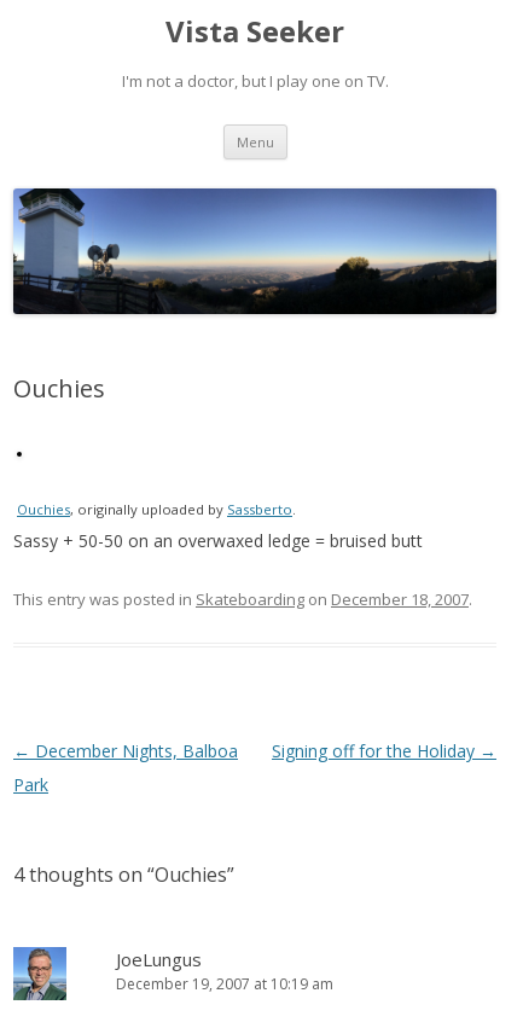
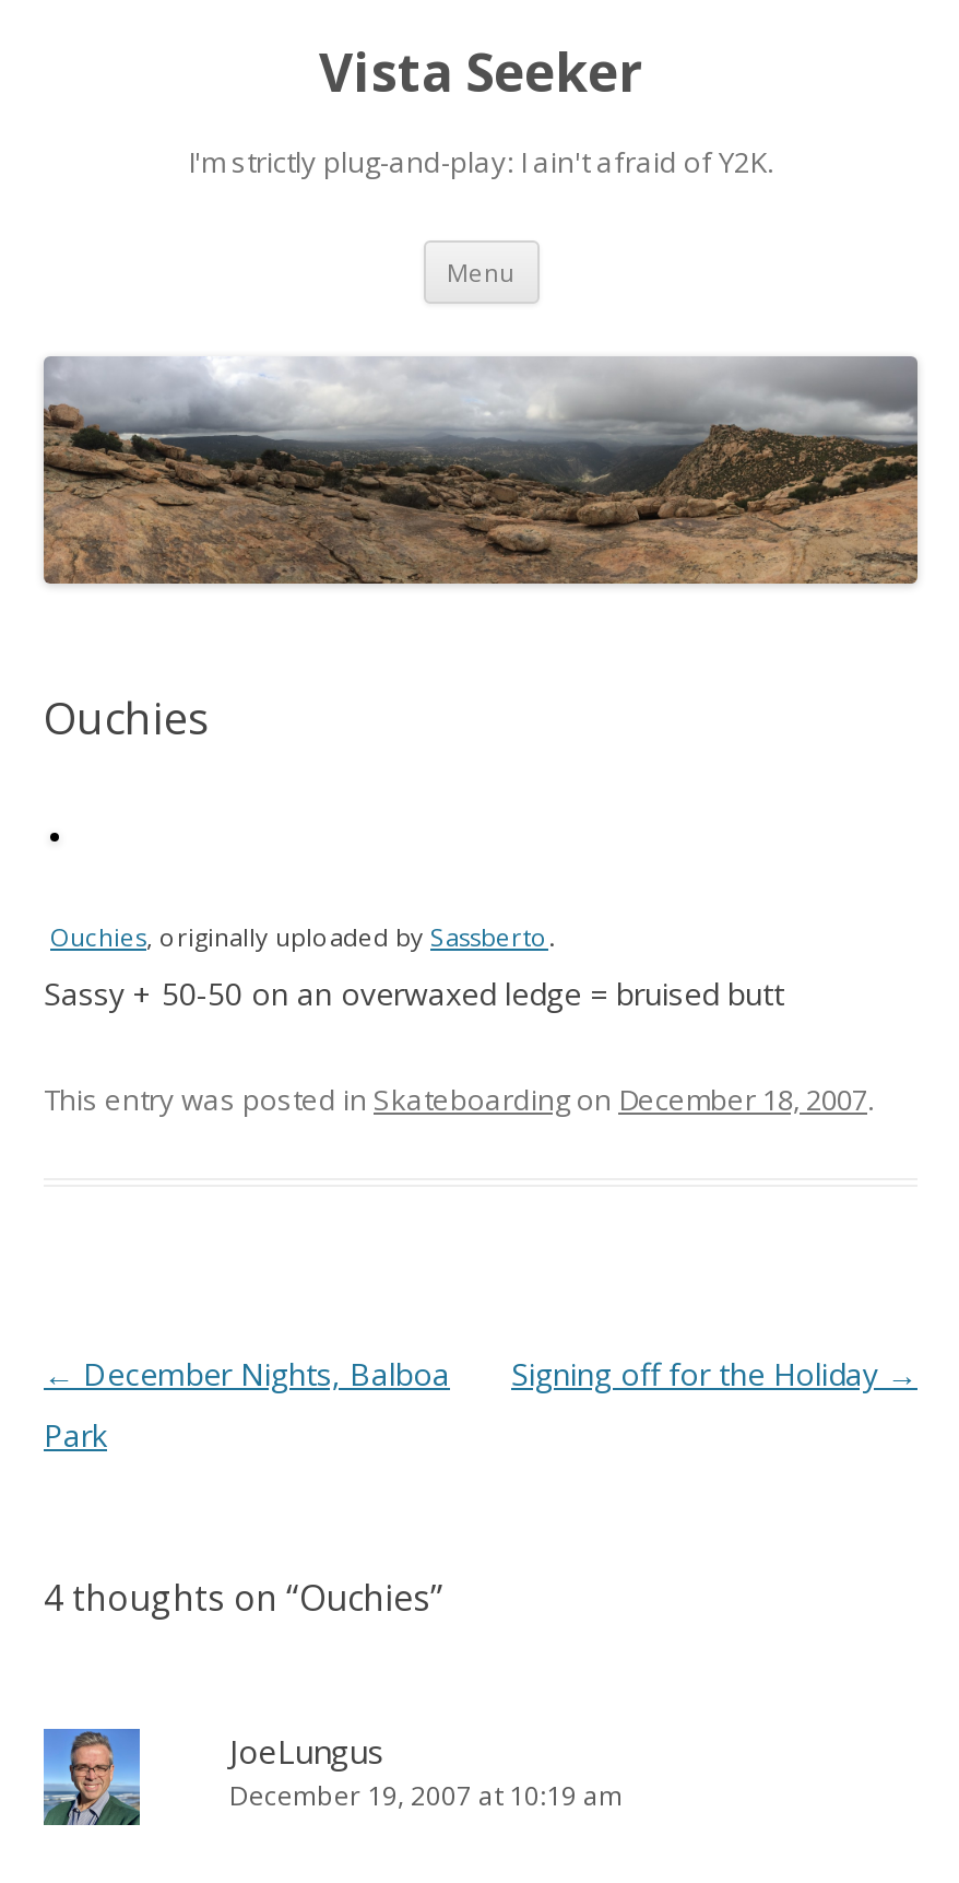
[121,70,388,92] I'm not a doctor, but I play one on TV. -> [188,142,773,181] I'm strictly plug-and-play: I ain't afraid of Y2K.
[12,187,498,315] [image] -> [42,356,920,586] [image]

